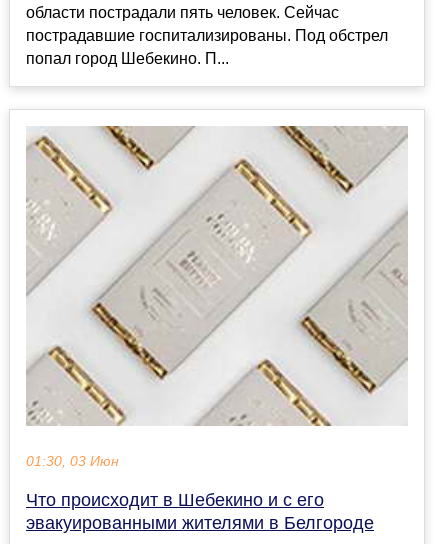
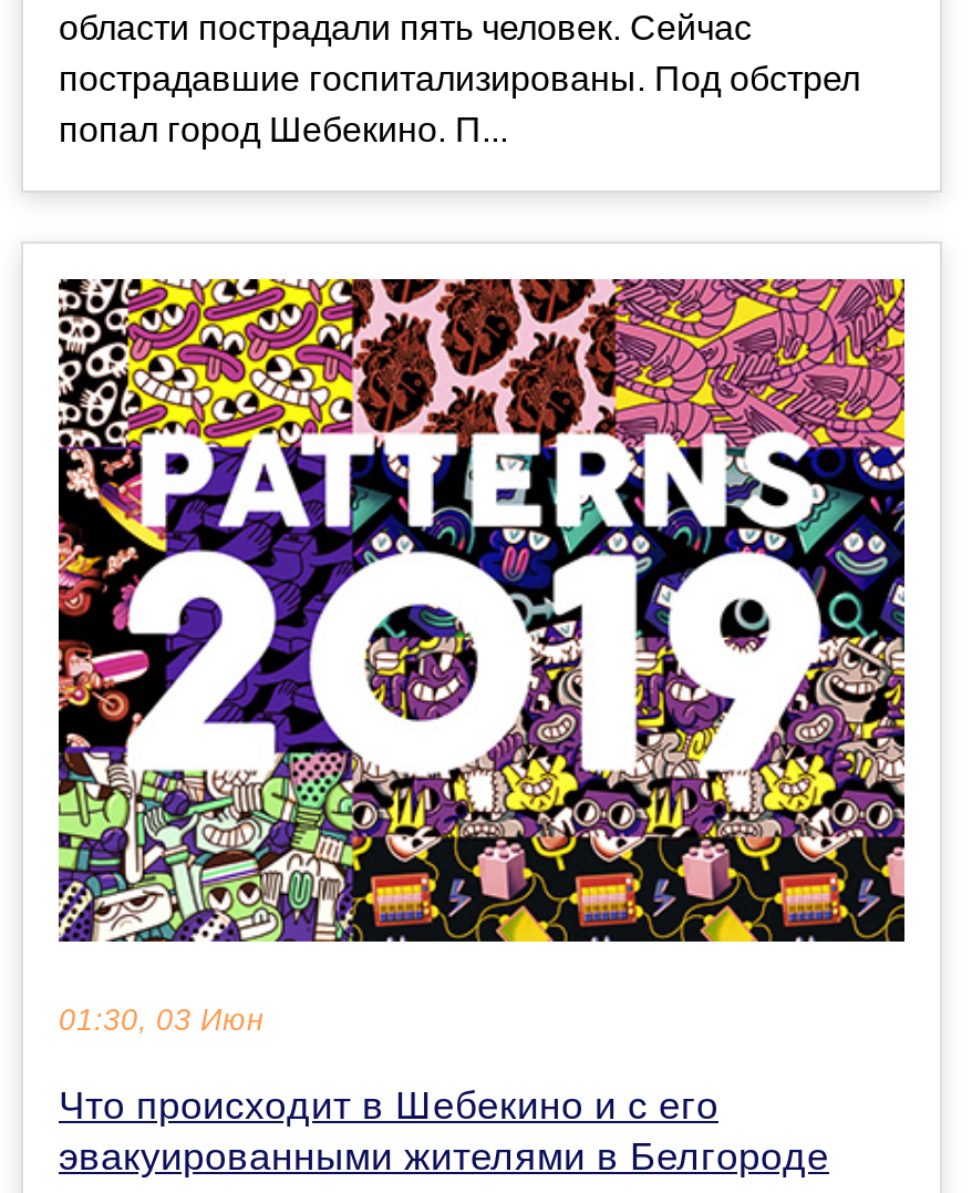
[26,125,408,427] [image] -> [56,277,907,944] [image]

